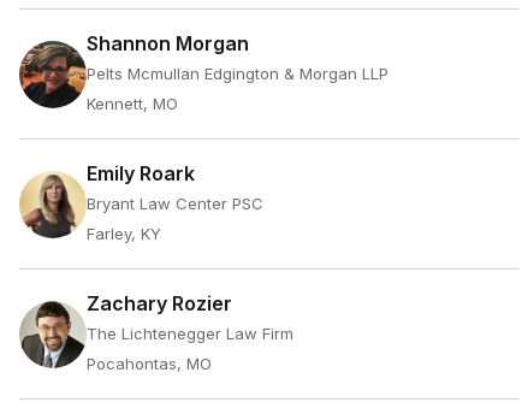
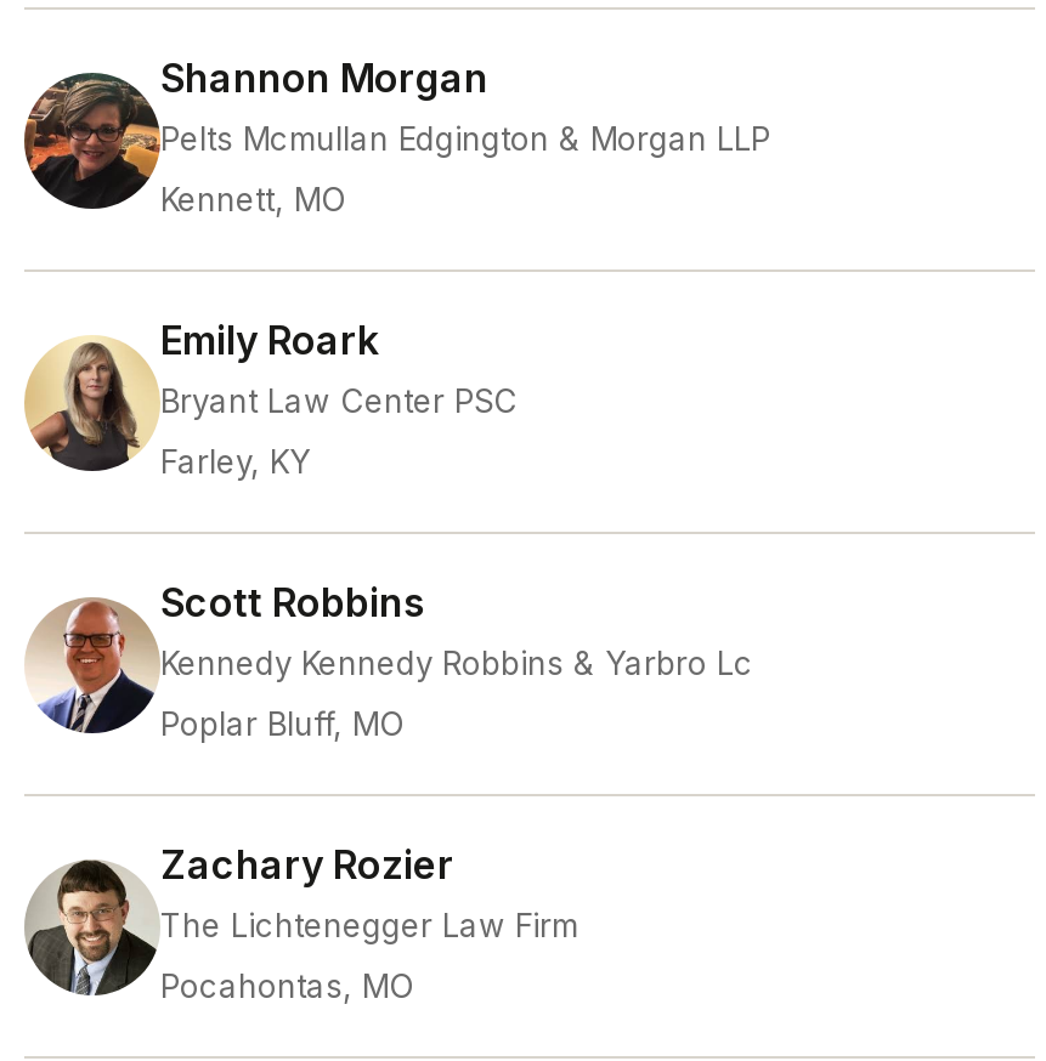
none -> [27,578,753,743] [image] | Scott Robbins | Kennedy Kennedy Robbins & Yarbro Lc | Poplar Bluff, MO

